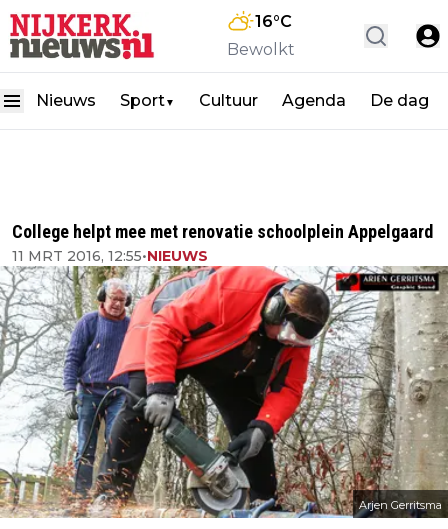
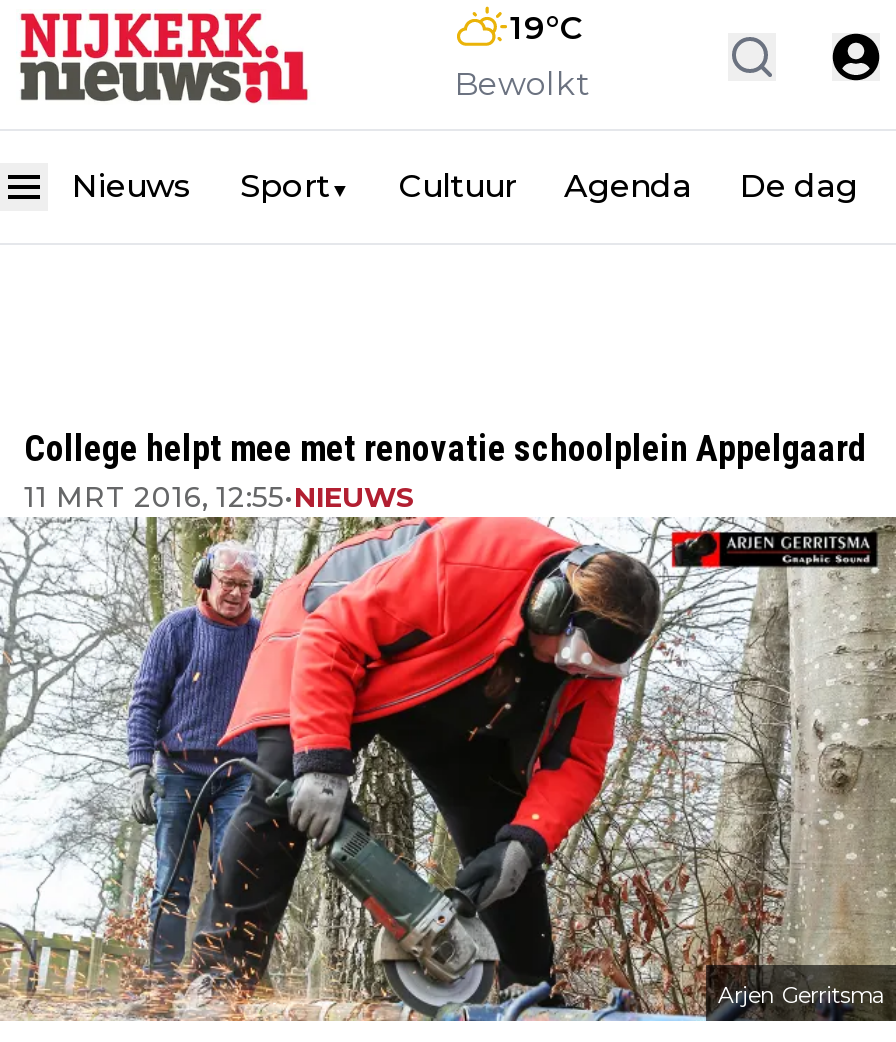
[255,12,292,31] 16°C -> [510,9,584,47] 19°C

